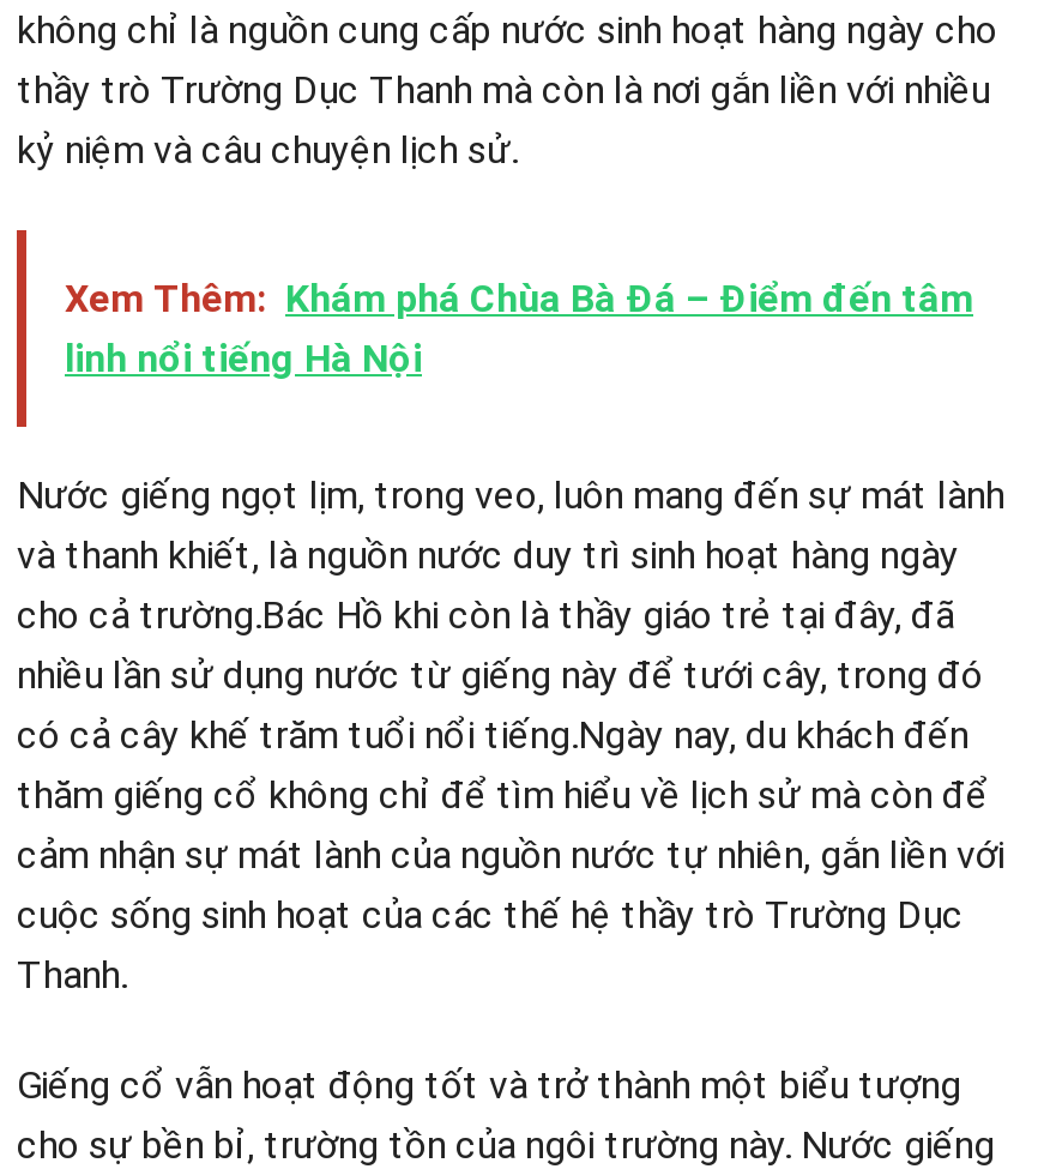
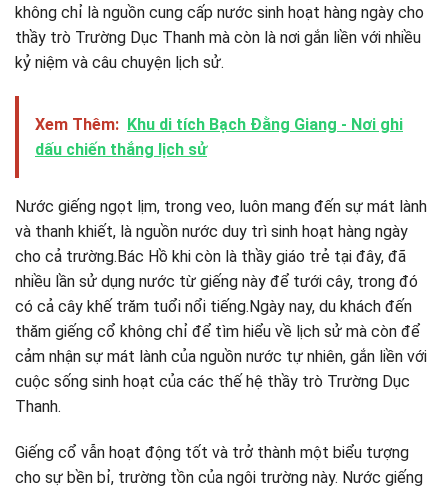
[65,276,973,381] Xem Thêm: Khám phá Chùa Bà Đá – Điểm đến tâm | linh nổi tiếng Hà Nội -> [35,115,403,159] Xem Thêm: Khu di tích Bạch Đằng Giang - Nơi ghi | dấu chiến thắng lịch sử

